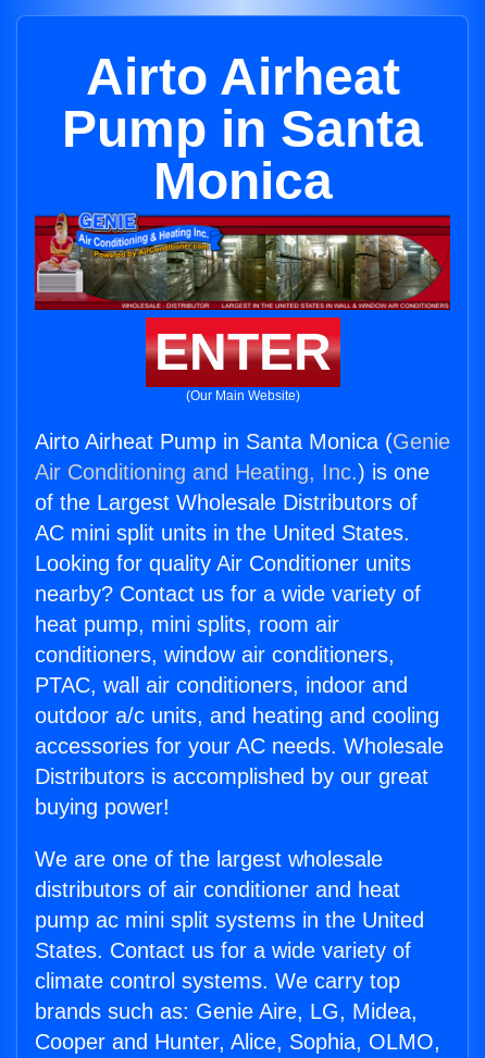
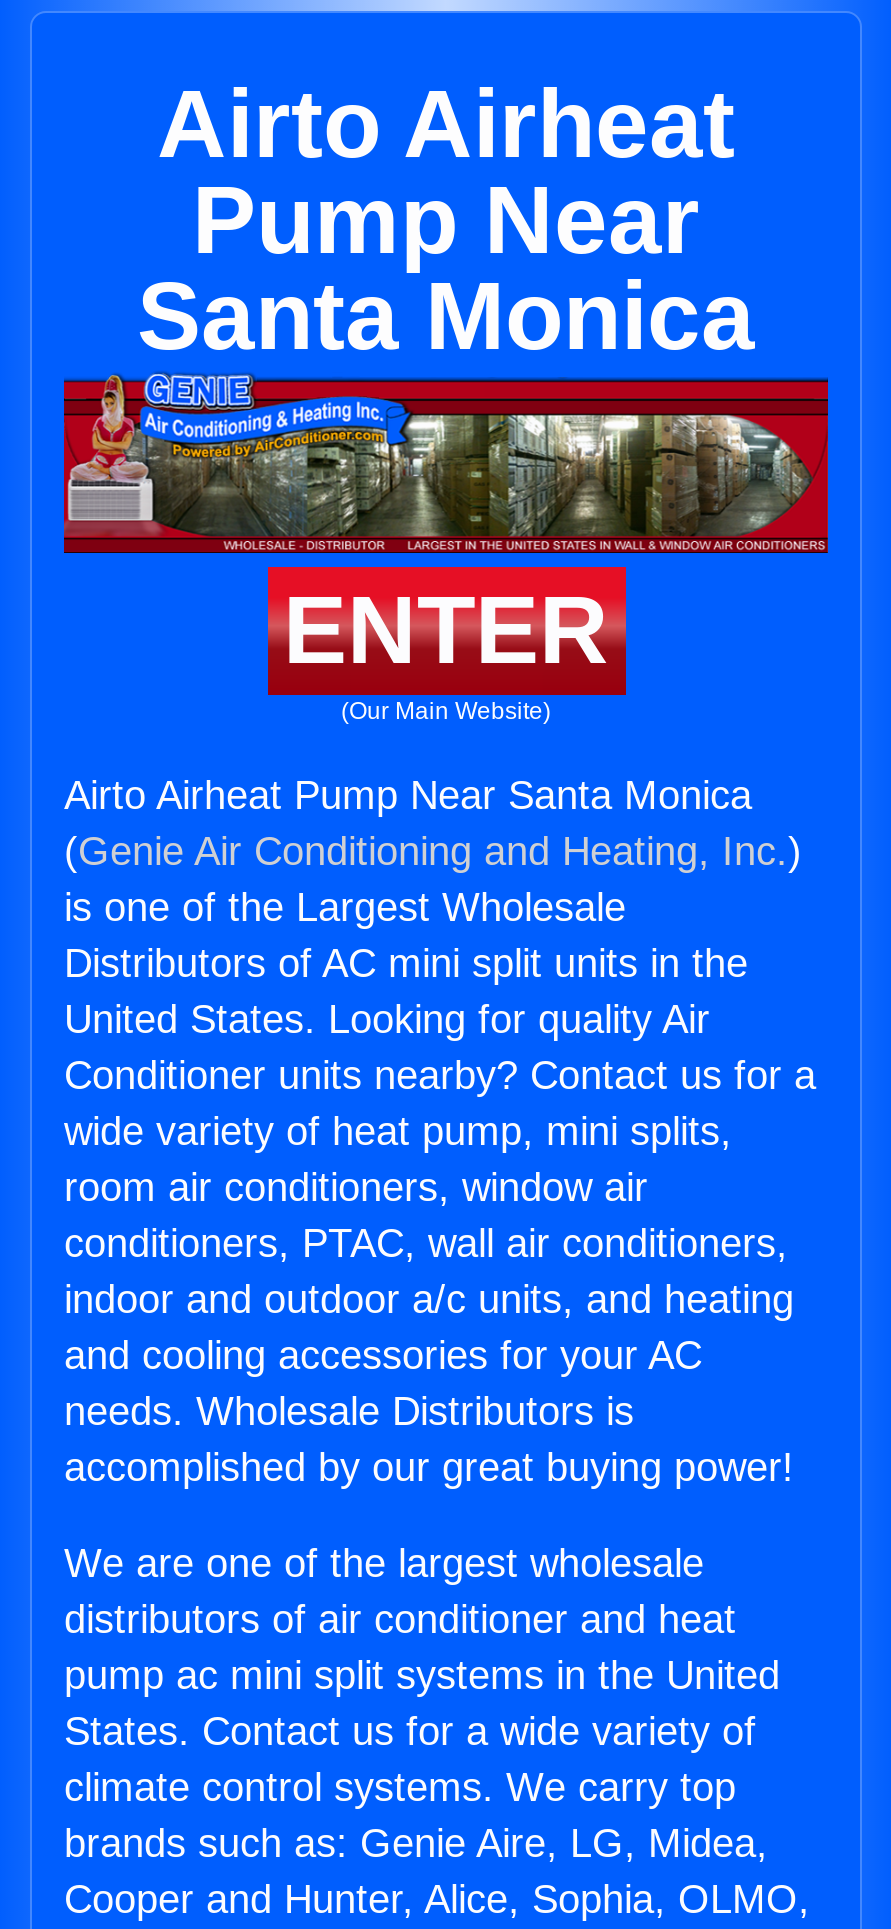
[62,100,423,210] Pump in Santa | Monica -> [137,167,755,369] Pump Near | Santa Monica
[35,430,450,819] Airto Airheat Pump in Santa Monica (Genie | Air Conditioning and Heating, Inc.) is one | of the Largest Wholesale Distributors of | AC mini split units in the United States. | Looking for quality Air Conditioner units | nearby? Contact us for a wide variety of | heat pump, mini splits, room air | conditioners, window air conditioners, | PTAC, wall air conditioners, indoor and | outdoor a/c units, and heating and cooling | accessories for your AC needs. Wholesale | Distributors is accomplished by our great | buying power! -> [64,773,816,1489] Airto Airheat Pump Near Santa Monica | (Genie Air Conditioning and Heating, Inc.) | is one of the Largest Wholesale | Distributors of AC mini split units in the | United States. Looking for quality Air | Conditioner units nearby? Contact us for a | wide variety of heat pump, mini splits, | room air conditioners, window air | conditioners, PTAC, wall air conditioners, | indoor and outdoor a/c units, and heating | and cooling accessories for your AC | needs. Wholesale Distributors is | accomplished by our great buying power!

